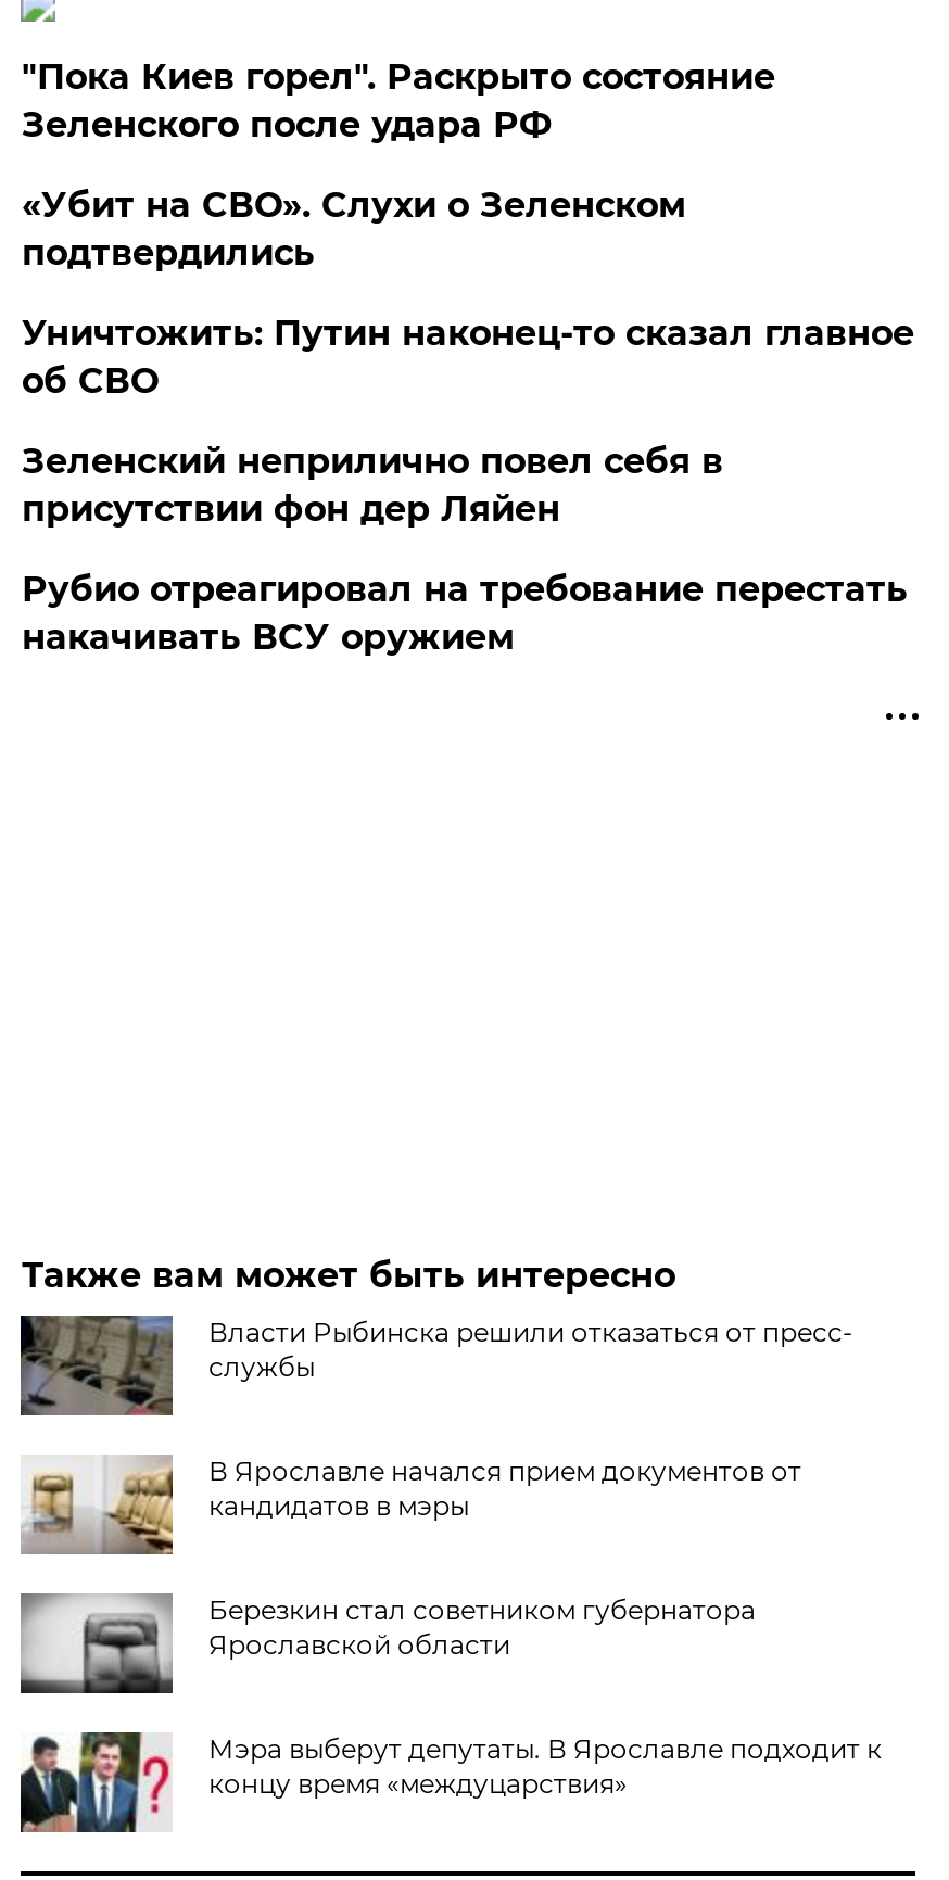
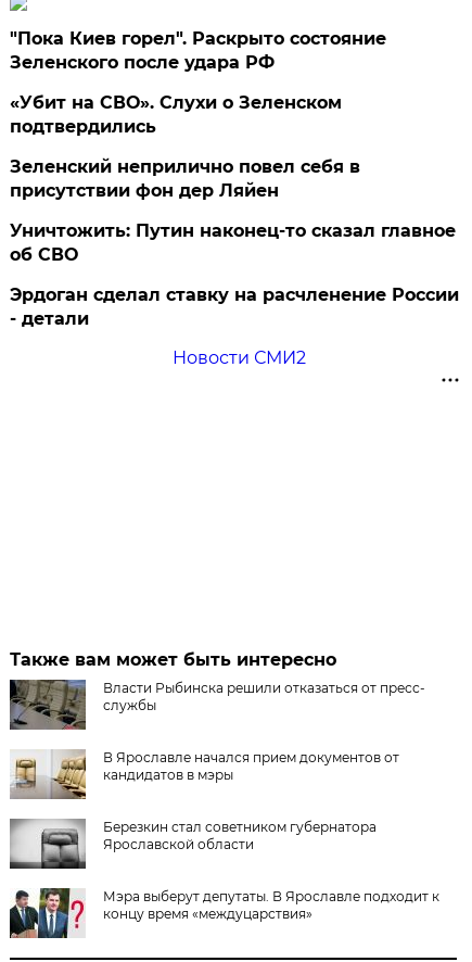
moved [21,313,914,402] -> [10,220,456,265]: Уничтожить: Путин наконец-то сказал главное | об СВО
moved [21,441,723,530] -> [10,156,361,201]: Зеленский неприлично повел cебя в | присутствии фон дер Ляйен
[21,569,908,658] Рубио отреагировал на требование перестать | накачивать ВСУ оружием -> [10,284,459,368] Эрдоган сделал ставку на расчленение России | - детали | Новости СМИ2

